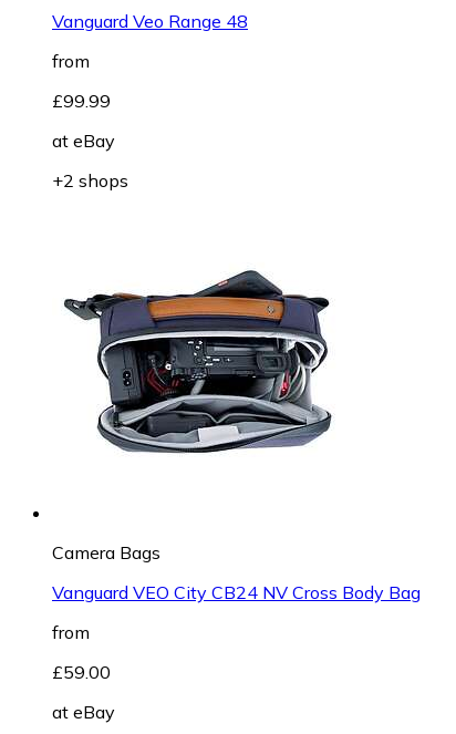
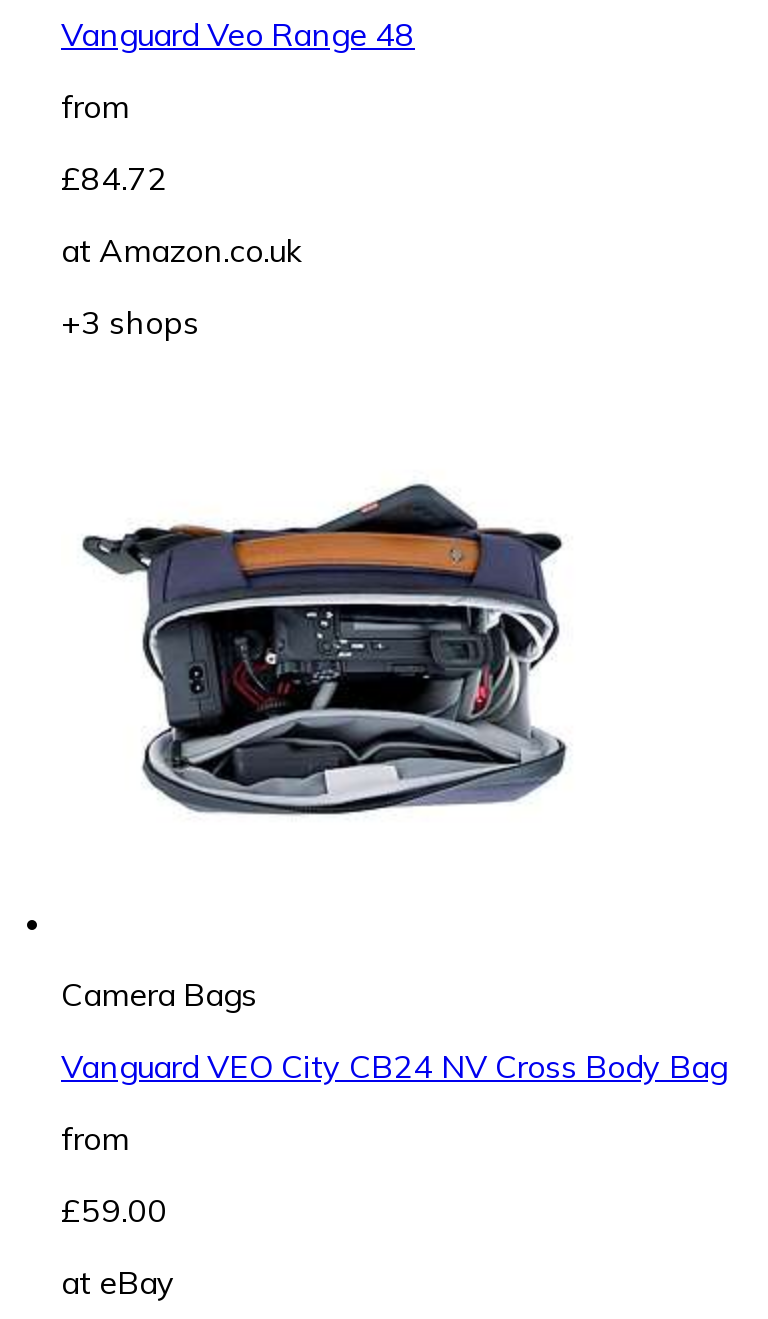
[52,90,111,112] £99.99 -> [61,159,167,199] £84.72
[52,130,115,152] at eBay -> [61,231,303,271] at Amazon.co.uk
[52,170,128,192] +2 shops -> [61,303,199,343] +3 shops

